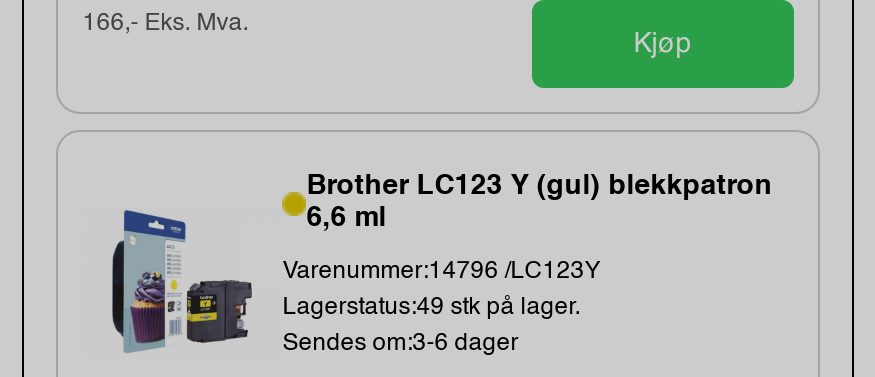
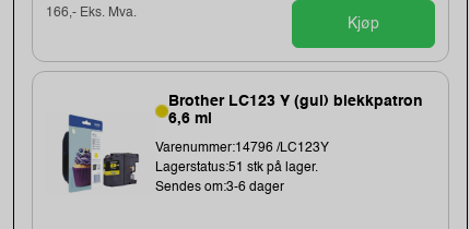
[283,297,581,321] Lagerstatus:49 stk på lager. -> [156,162,318,175] Lagerstatus:51 stk på lager.

